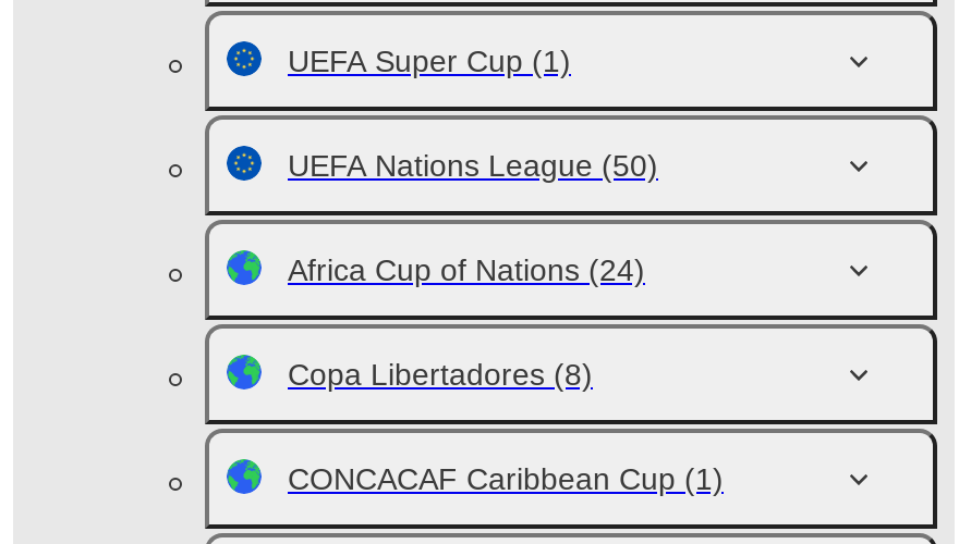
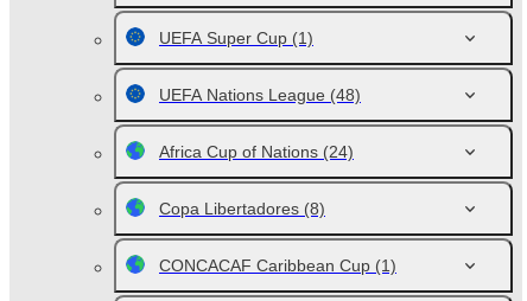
[288,148,658,183] UEFA Nations League (50) -> [159,85,361,104] UEFA Nations League (48)

